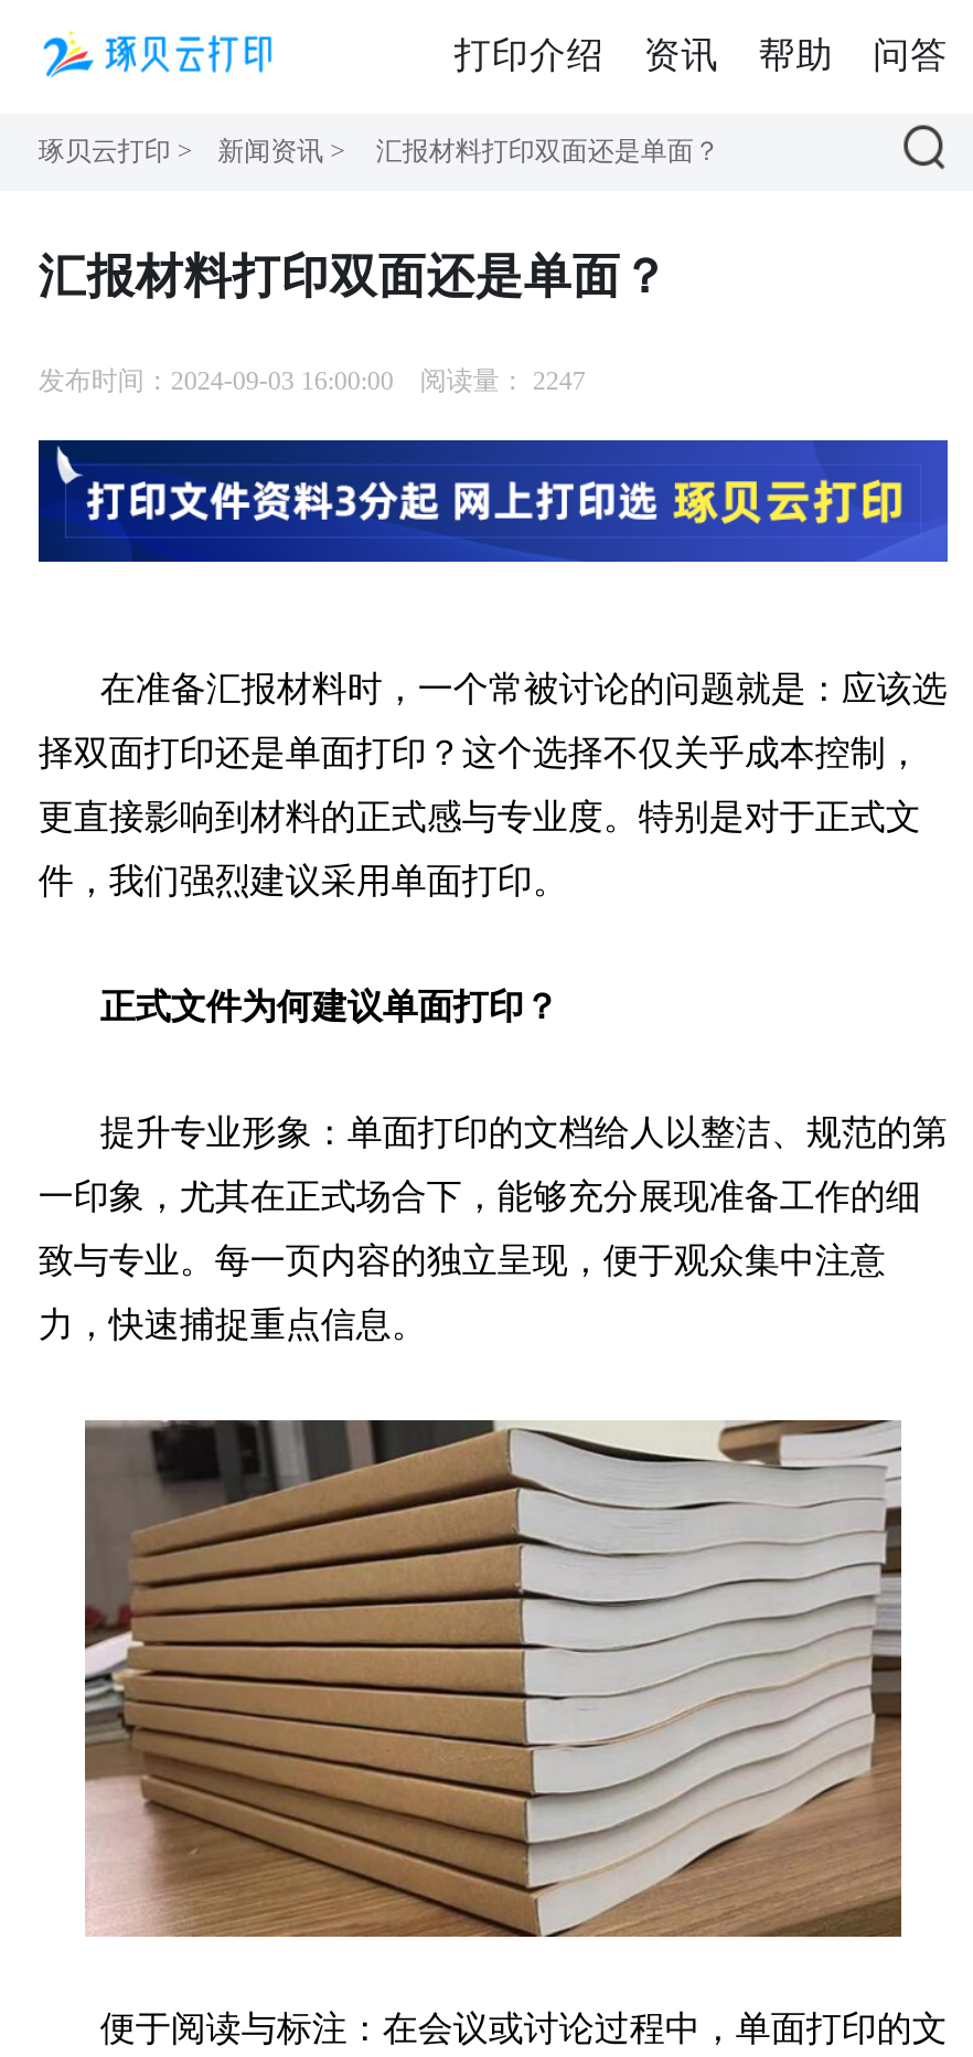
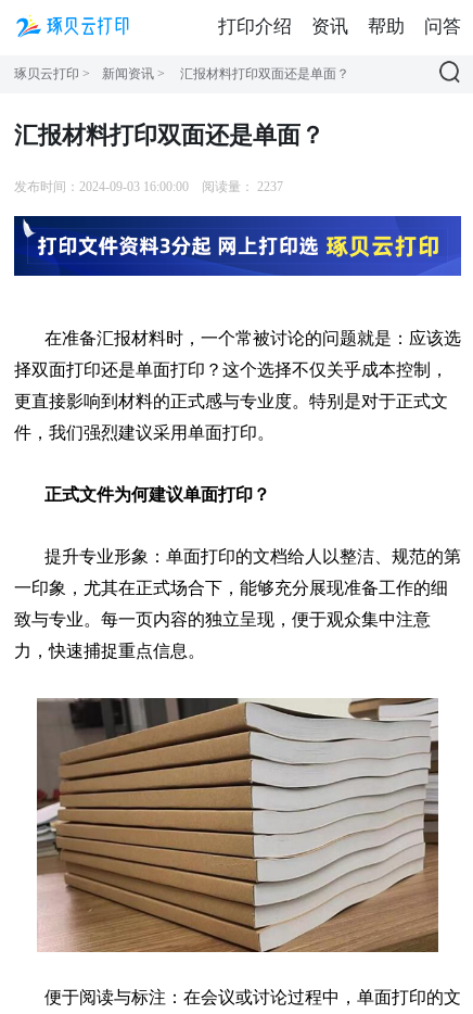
[38,366,586,397] 发布时间：2024-09-03 16:00:00 阅读量： 2247 -> [14,179,283,195] 发布时间：2024-09-03 16:00:00 阅读量： 2237

